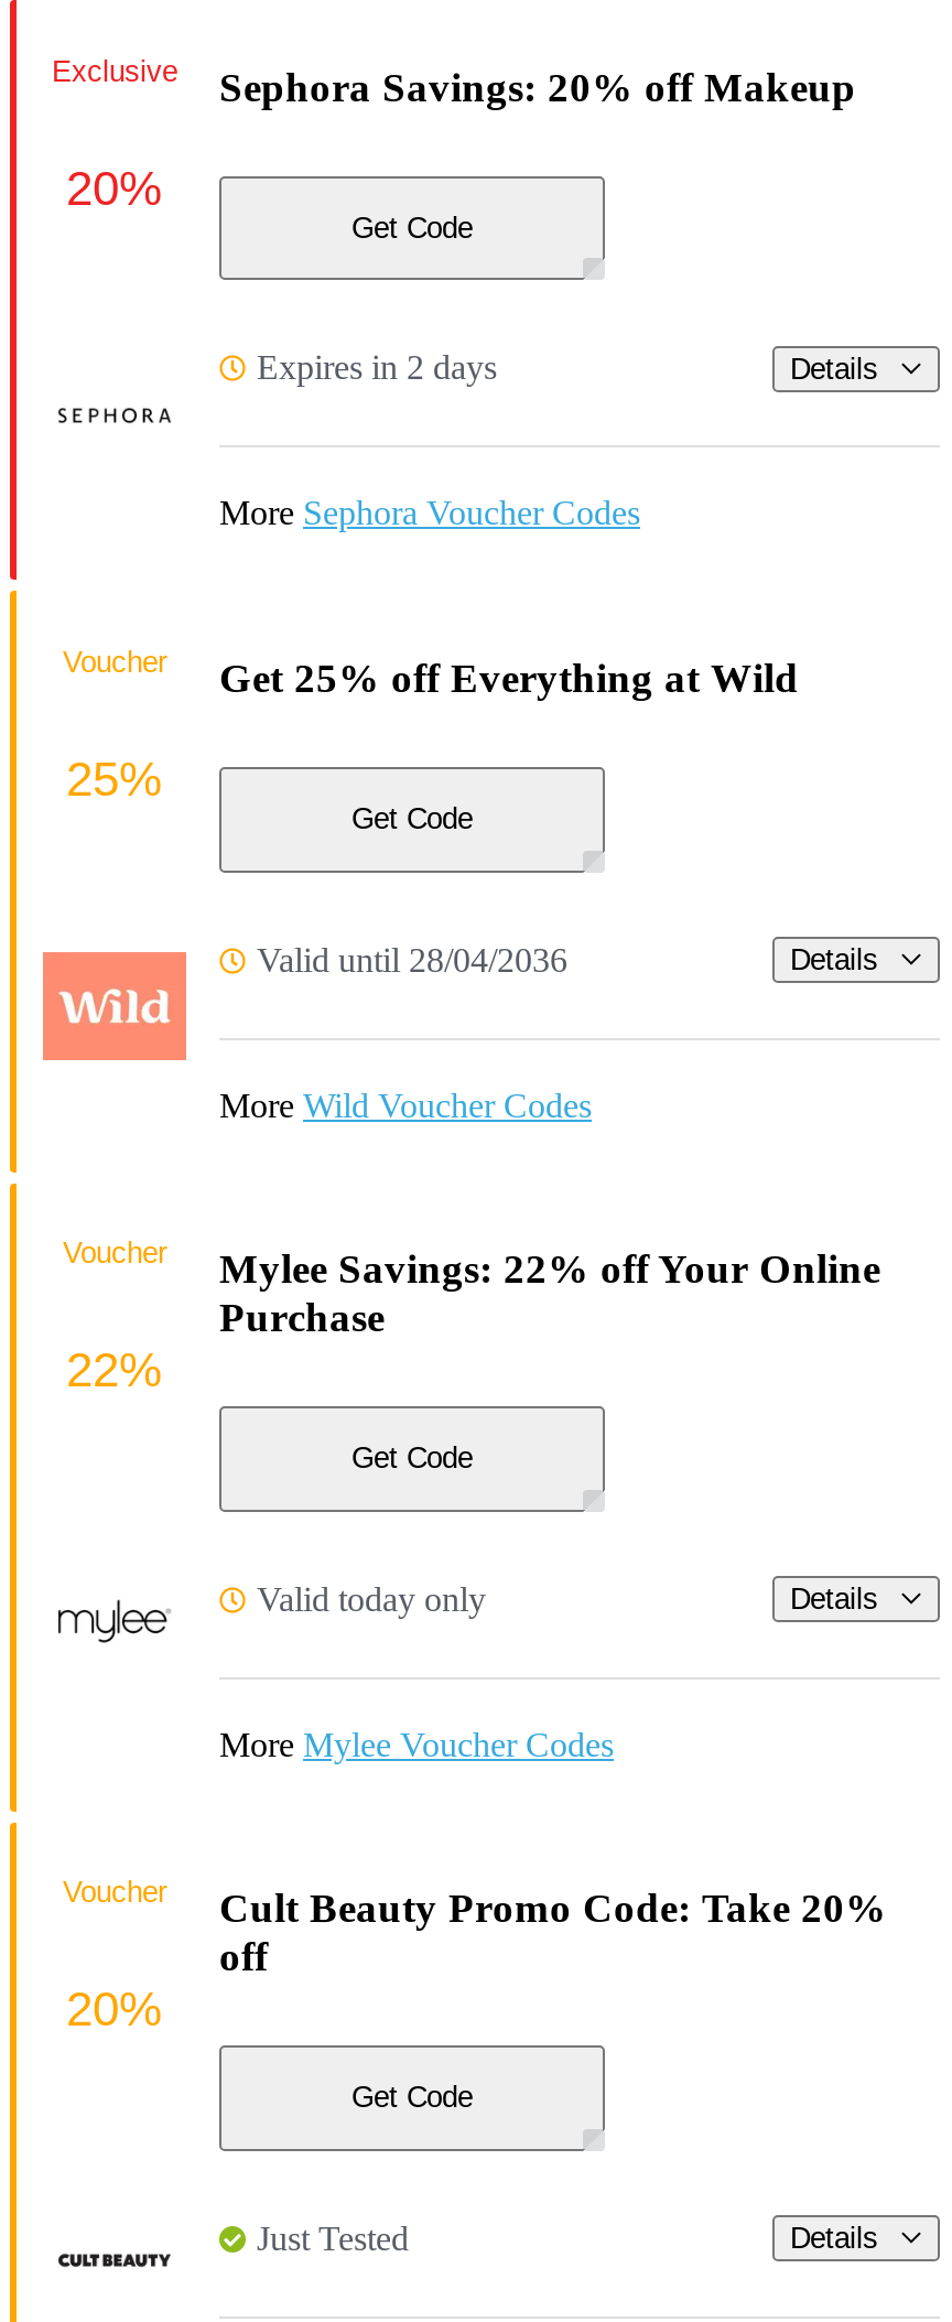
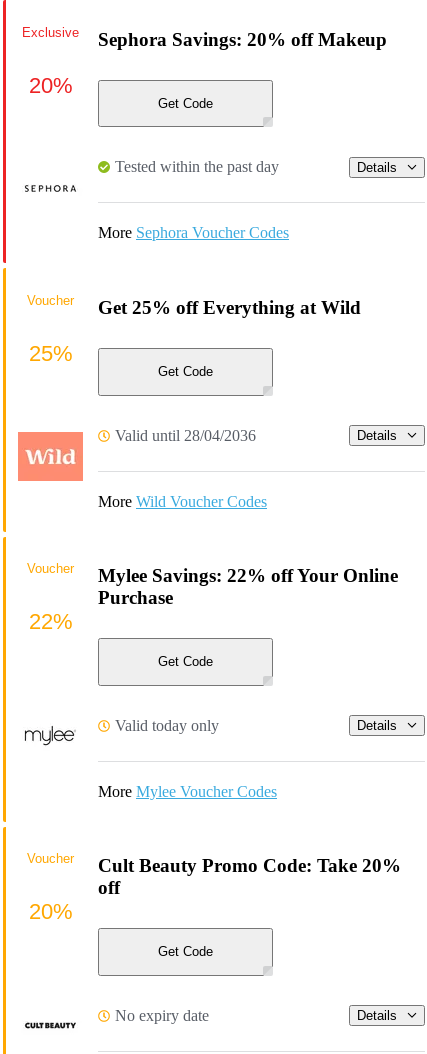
[257,349,497,387] Expires in 2 days -> [115,158,279,175] Tested within the past day
[257,2219,409,2256] Just Tested -> [115,1007,209,1024] No expiry date

